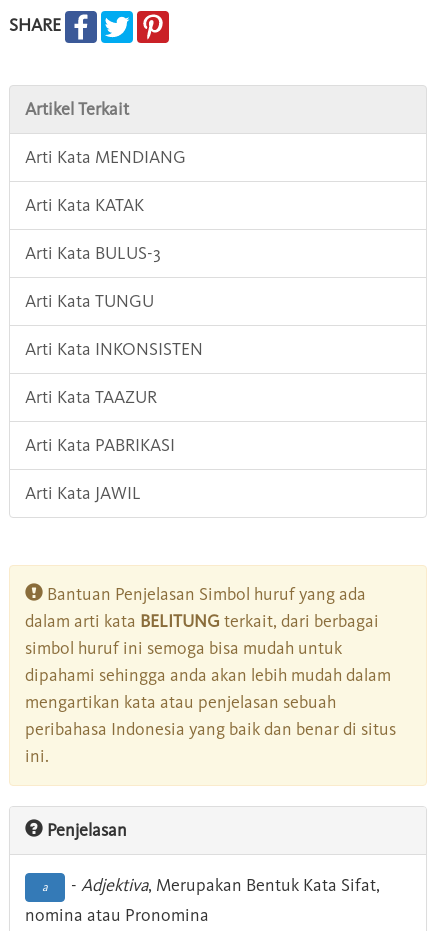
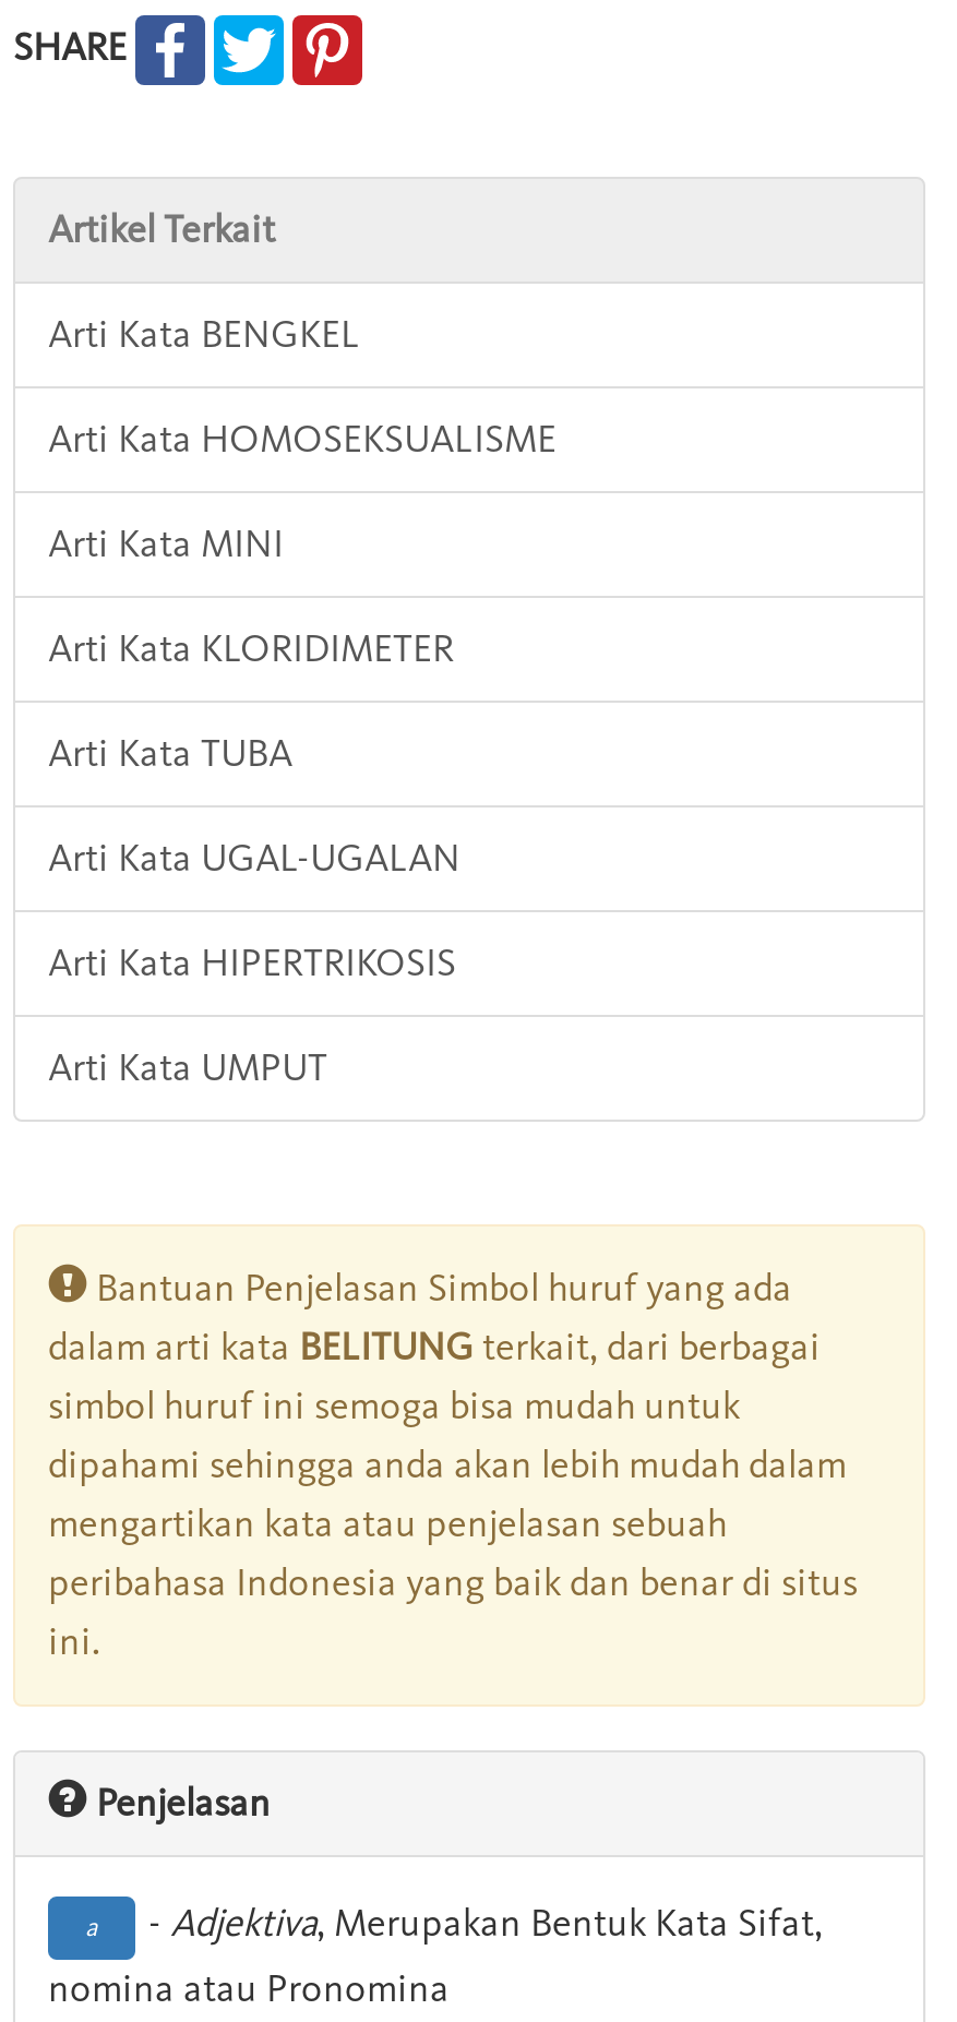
[25,146,186,168] Arti Kata MENDIANG -> [48,310,360,358] Arti Kata BENGKEL
[25,194,144,216] Arti Kata KATAK -> [48,415,557,463] Arti Kata HOMOSEKSUALISME
[25,242,161,264] Arti Kata BULUS-3 -> [48,520,284,568] Arti Kata MINI
[25,290,154,312] Arti Kata TUNGU -> [48,624,454,672] Arti Kata KLORIDIMETER
[25,338,203,360] Arti Kata INKONSISTEN -> [48,729,292,777] Arti Kata TUBA
[25,386,157,408] Arti Kata TAAZUR -> [48,834,460,882] Arti Kata UGAL-UGALAN
[25,434,175,456] Arti Kata PABRIKASI -> [48,939,456,987] Arti Kata HIPERTRIKOSIS
[25,482,141,504] Arti Kata JAWIL -> [48,1043,327,1091] Arti Kata UMPUT

